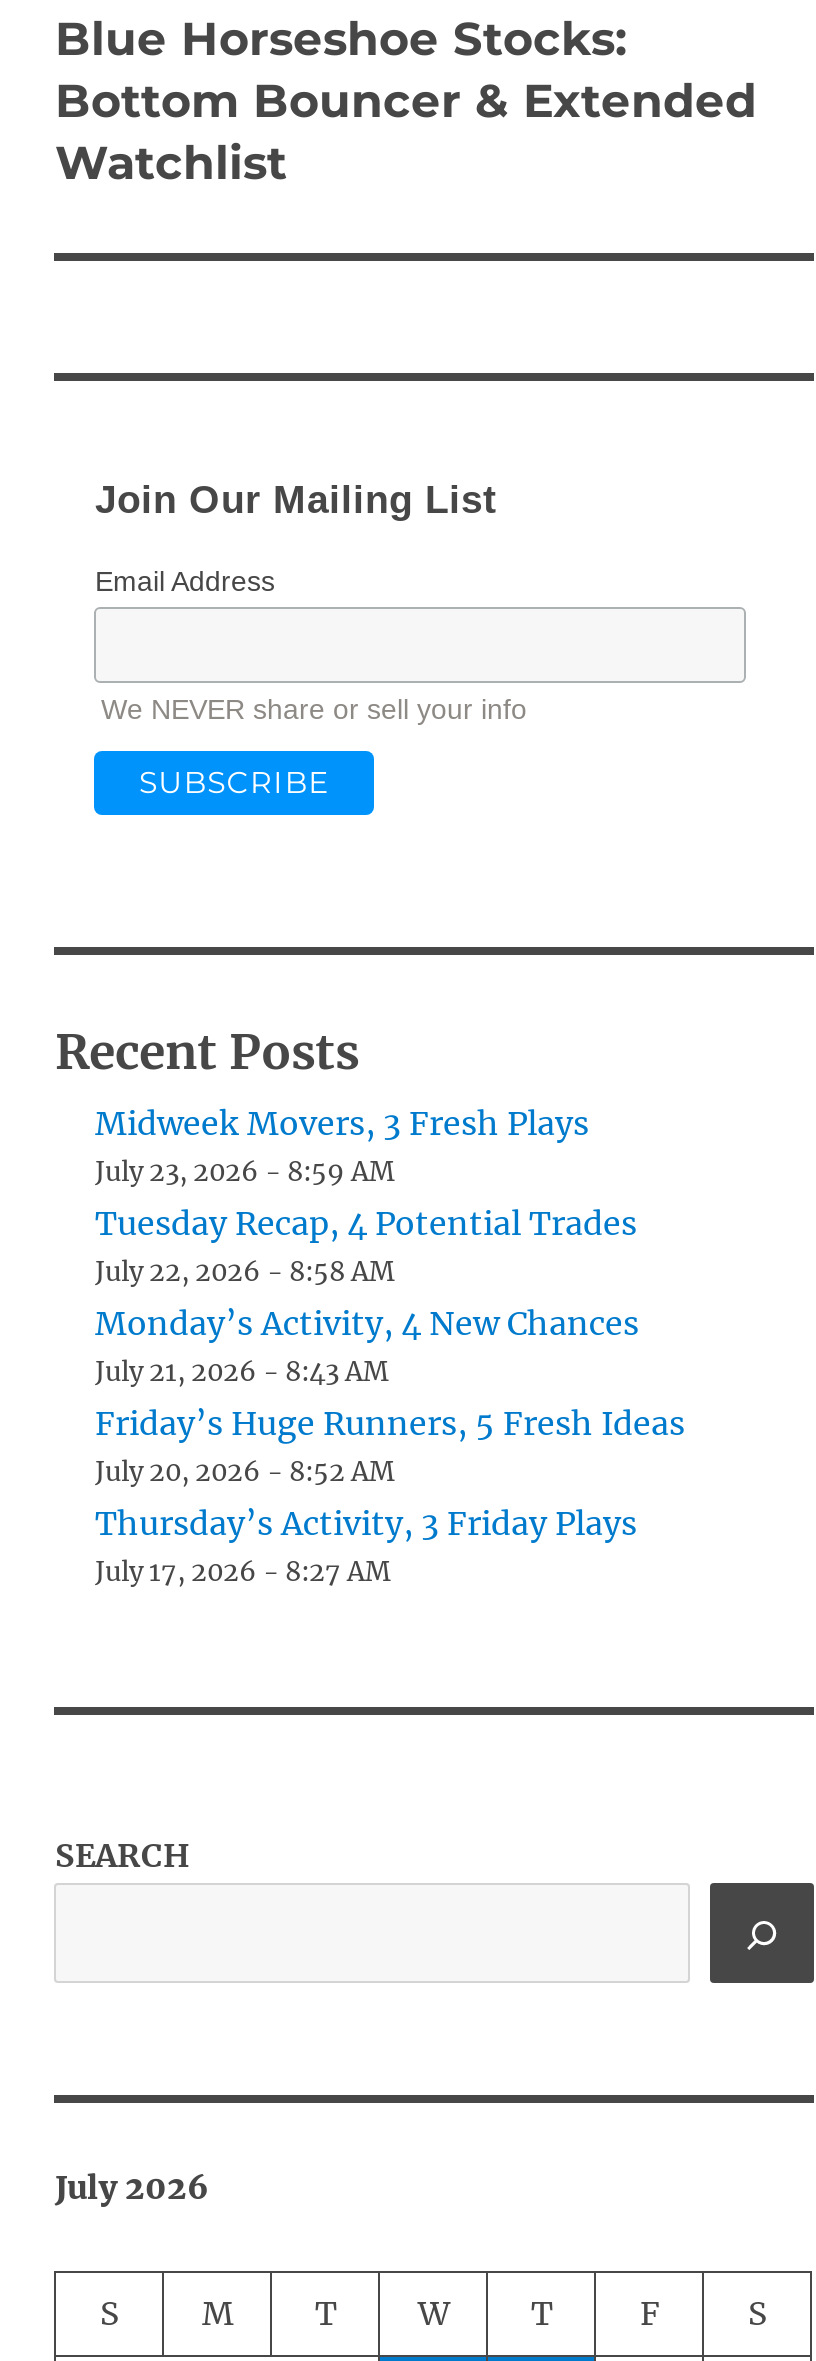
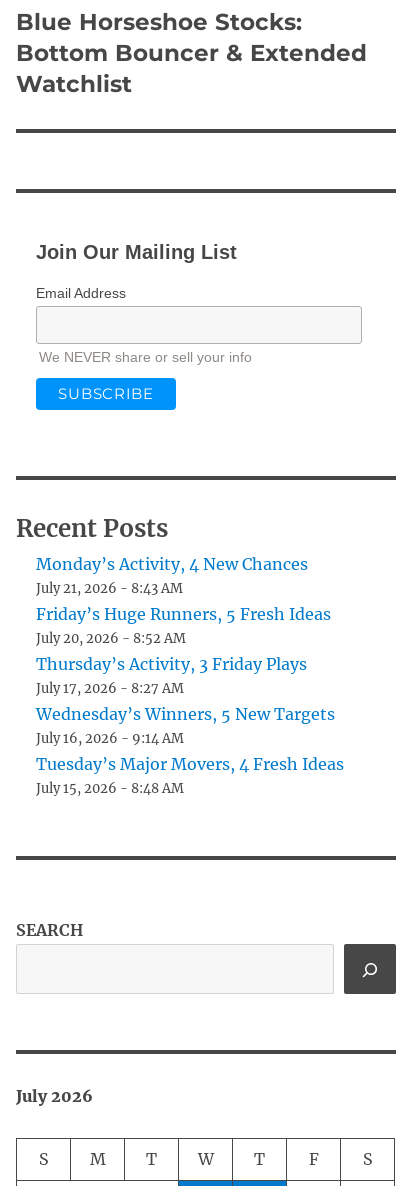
[95,1103,637,1289] Midweek Movers, 3 Fresh Plays | July 23, 2026 - 8:59 AM | Tuesday Recap, 4 Potential Trades | July 22, 2026 - 8:58 AM -> none
moved [95,1303,685,1589] -> [36,554,331,697]: Monday’s Activity, 4 New Chances | July 21, 2026 - 8:43 AM | Friday’s Huge Runners, 5 Fresh Ideas | July 20, 2026 - 8:52 AM | Thursday’s Activity, 3 Friday Plays | July 17, 2026 - 8:27 AM
none -> [36,704,344,797] Wednesday’s Winners, 5 New Targets | July 16, 2026 - 9:14 AM | Tuesday’s Major Movers, 4 Fresh Ideas | July 15, 2026 - 8:48 AM

